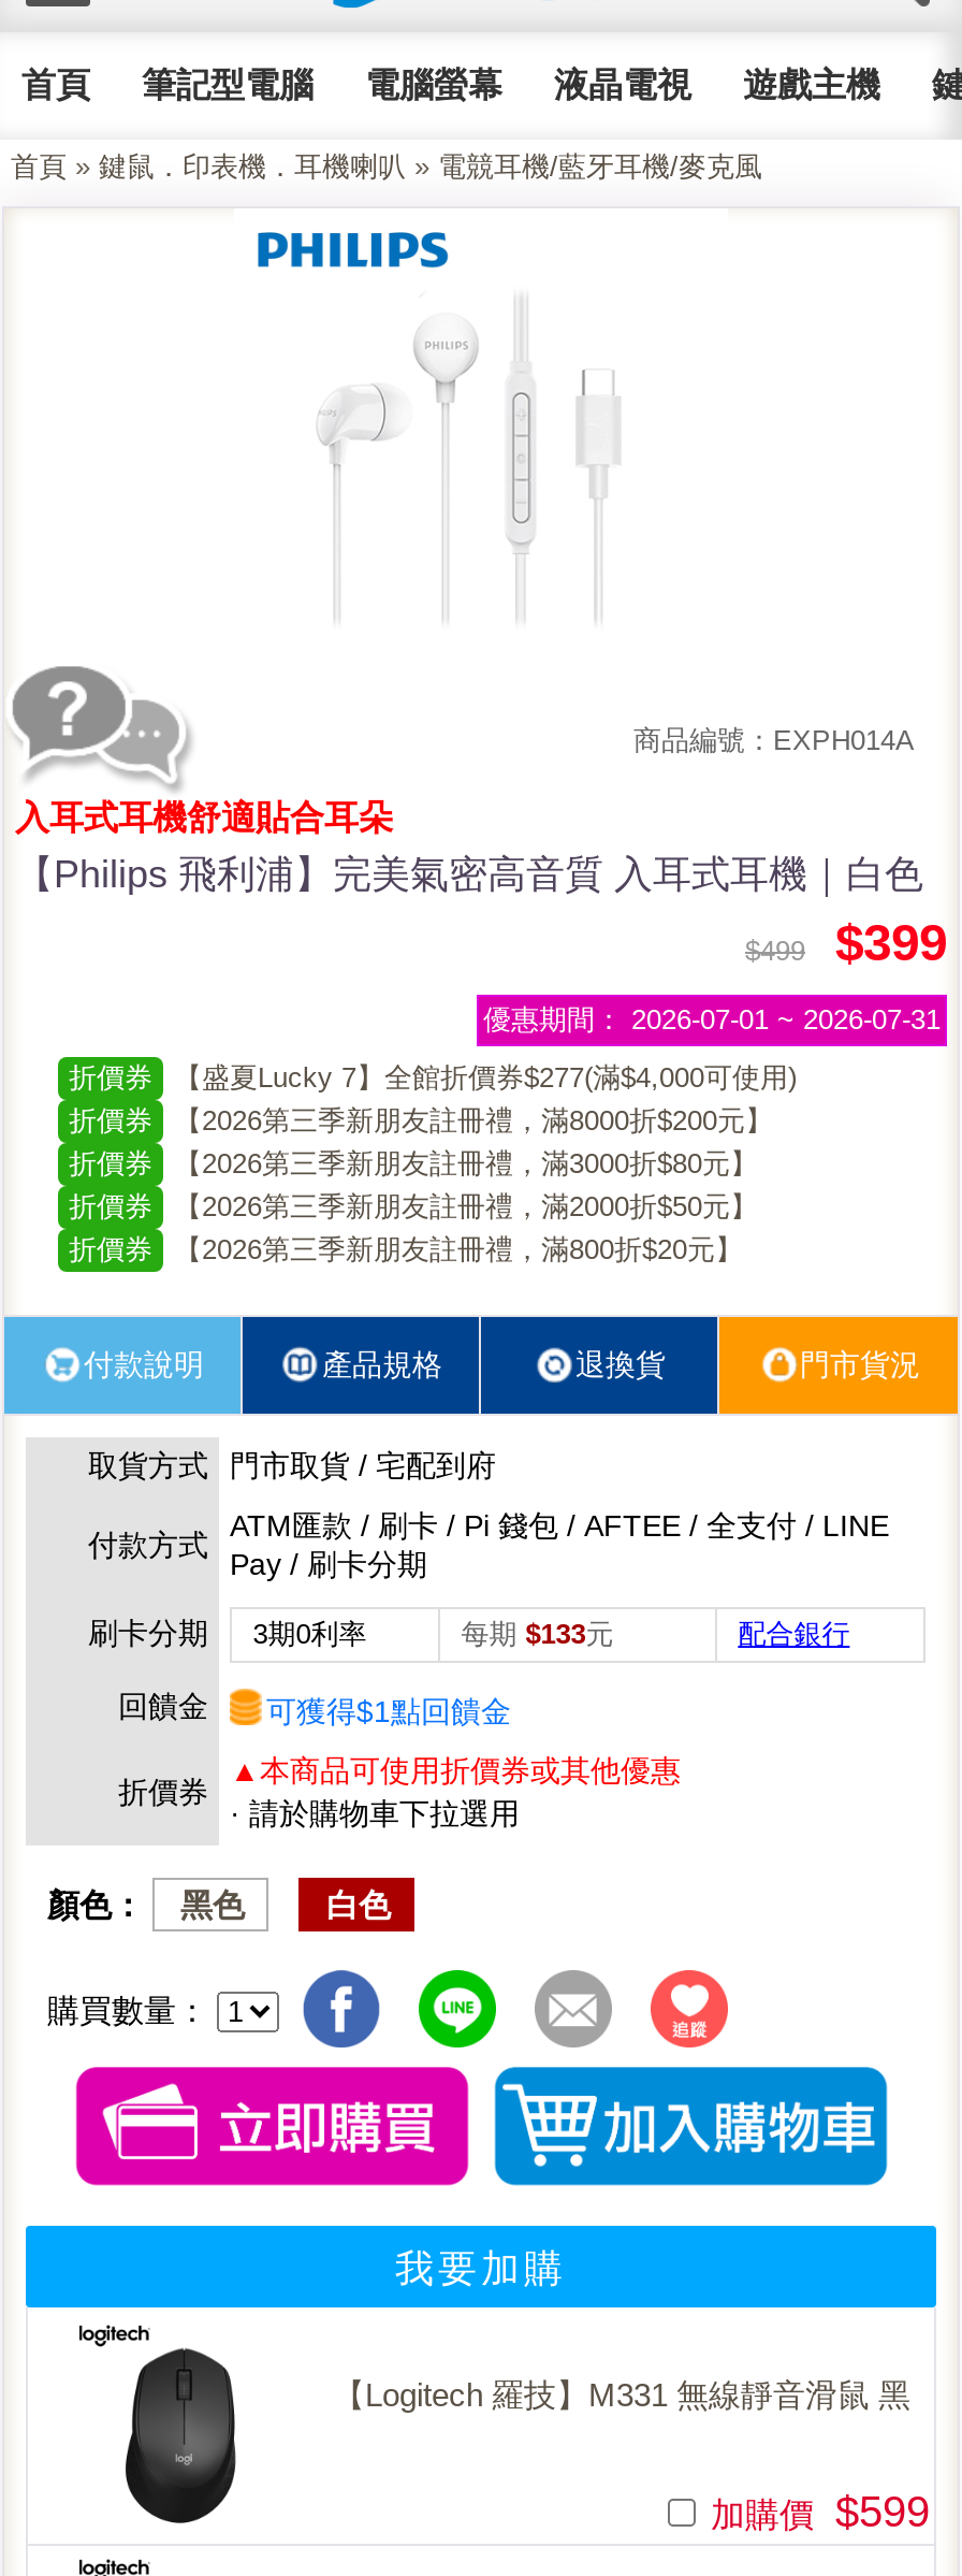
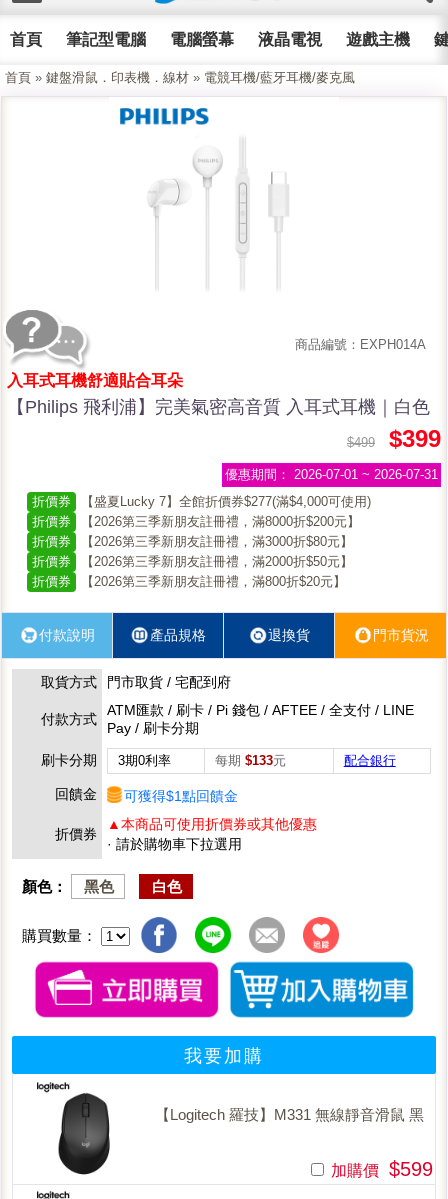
[11,150,762,183] 首頁»鍵鼠．印表機．耳機喇叭»電競耳機/藍牙耳機/麥克風 -> [5,70,355,85] 首頁»鍵盤滑鼠．印表機．線材»電競耳機/藍牙耳機/麥克風

